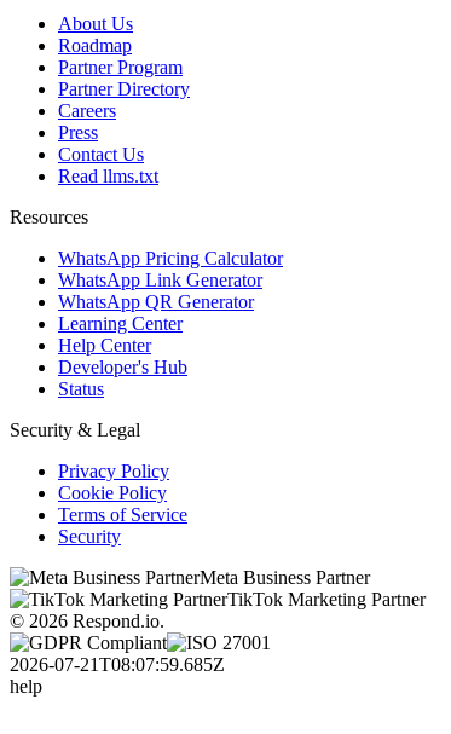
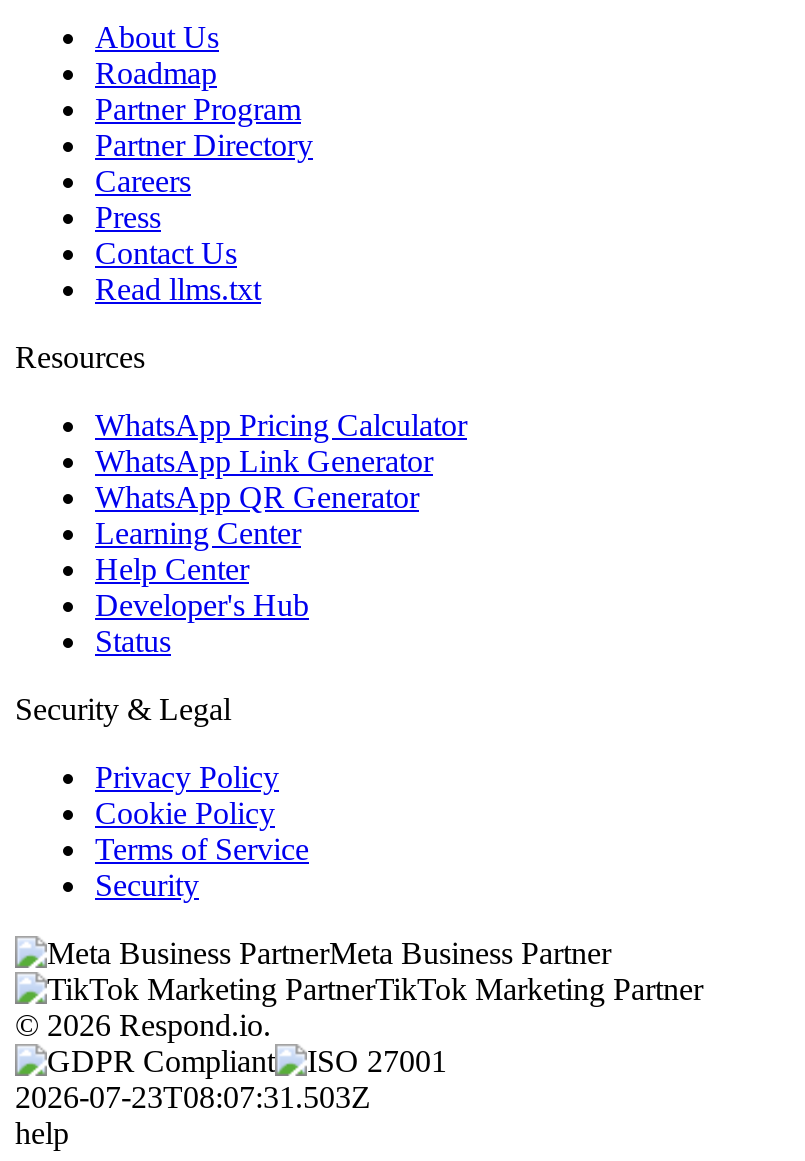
[10,654,225,675] 2026-07-21T08:07:59.685Z -> [15,1080,371,1114] 2026-07-23T08:07:31.503Z

